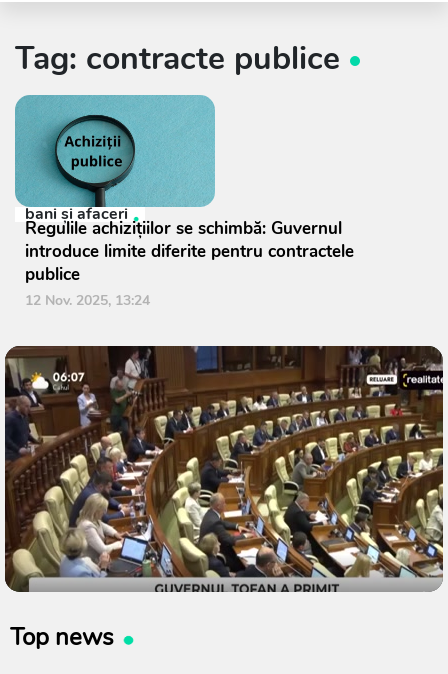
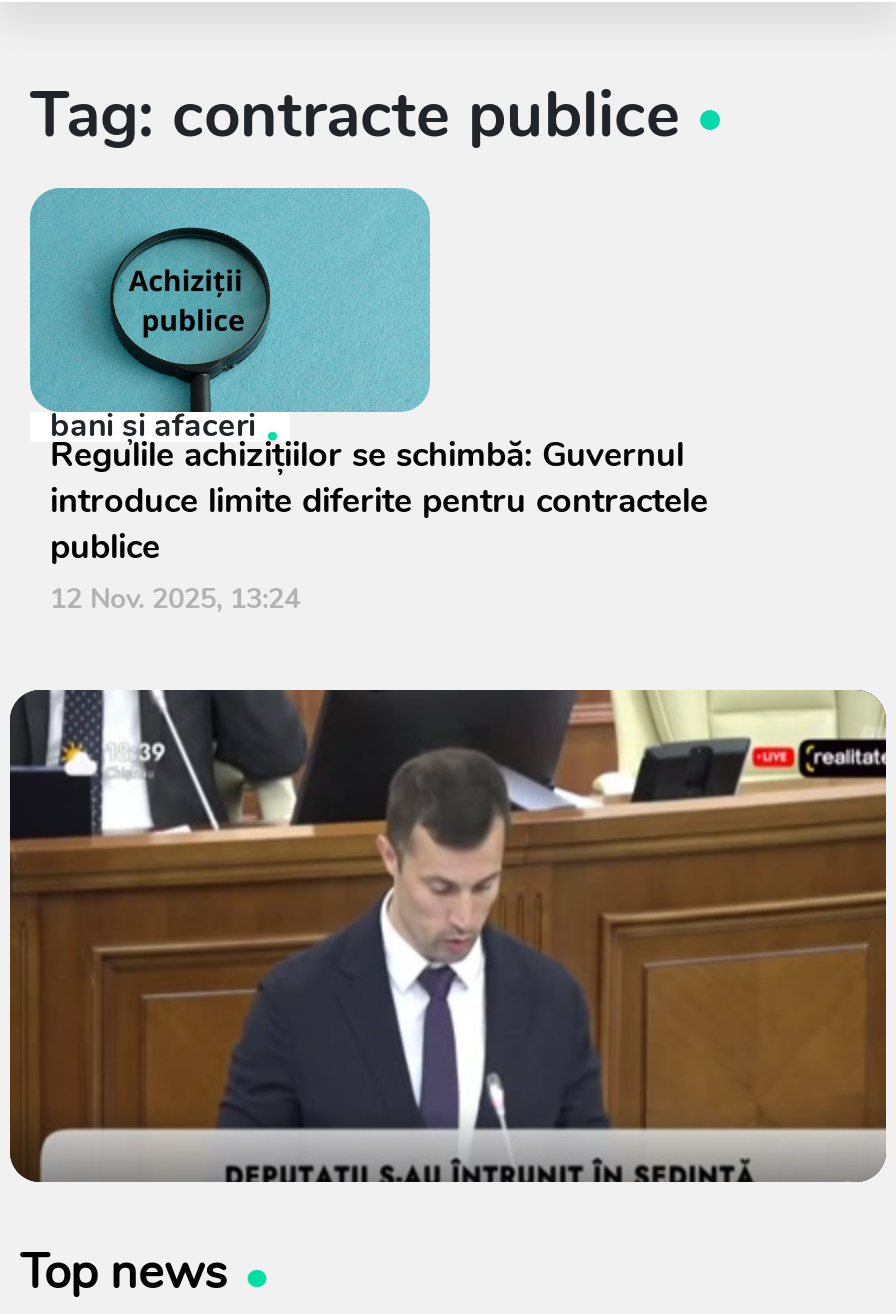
[4,345,444,592] [image] -> [8,688,888,1182] [image]

